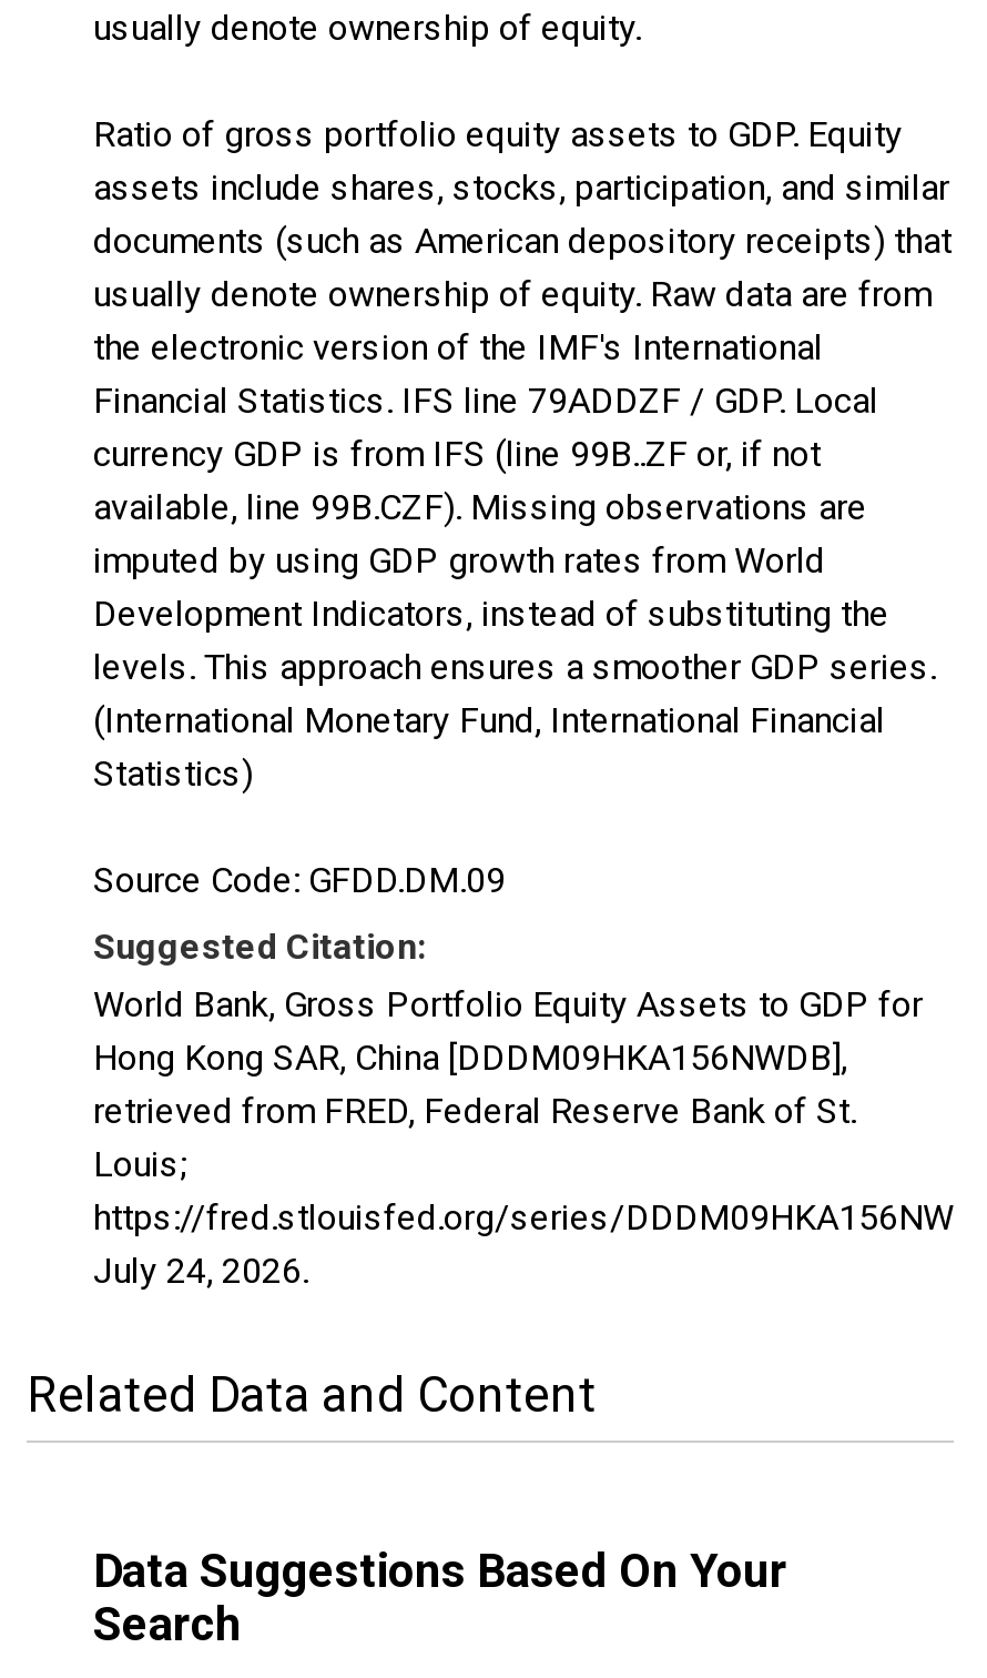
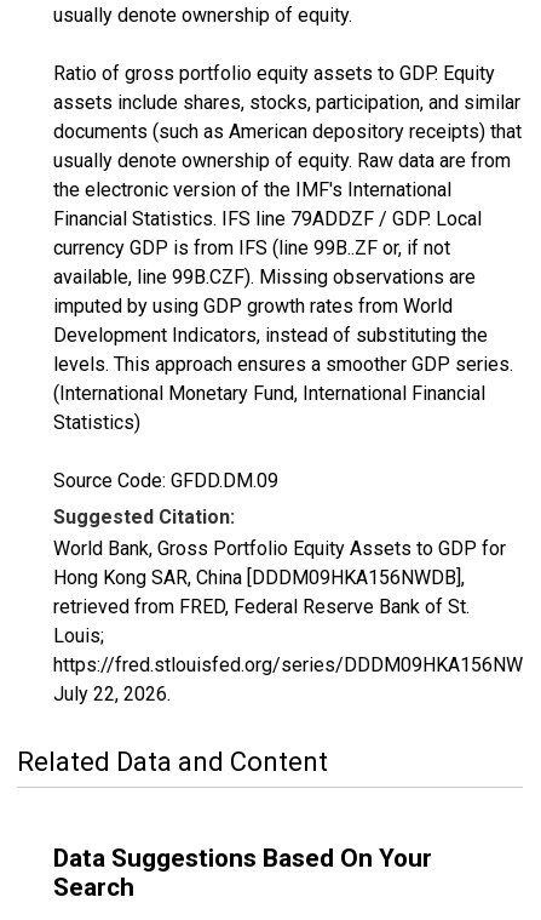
[93,1250,308,1292] July 24, 2026. -> [53,682,171,705] July 22, 2026.

